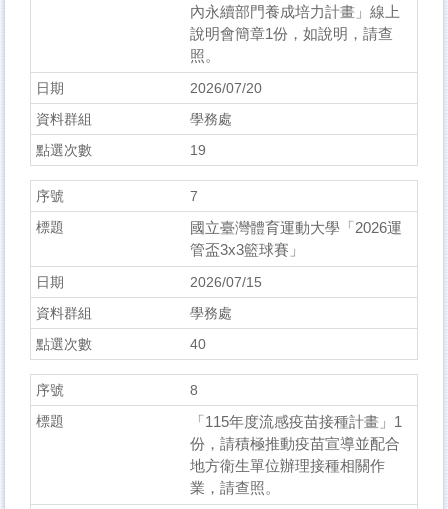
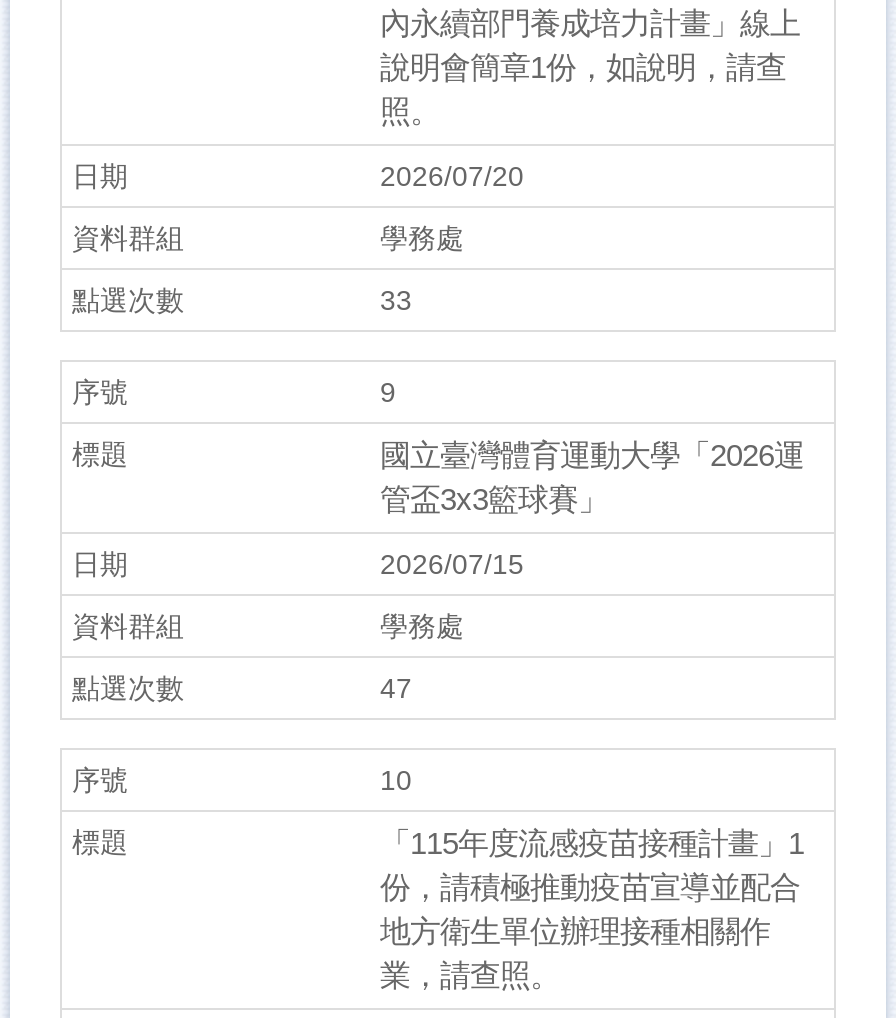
[190,142,206,158] 19 -> [380,284,412,316] 33
[190,188,198,204] 7 -> [380,376,396,408] 9
[190,336,206,352] 40 -> [380,672,412,704] 47
[190,382,198,398] 8 -> [380,764,412,796] 10

